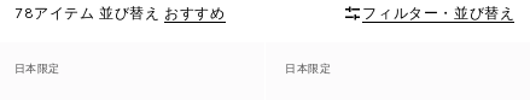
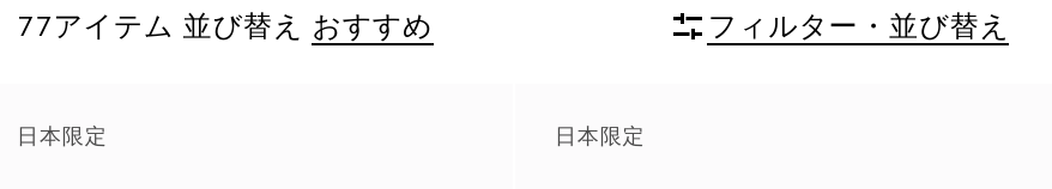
[14,5,225,22] 78アイテム 並び替え おすすめ -> [17,10,433,43] 77アイテム 並び替え おすすめ

